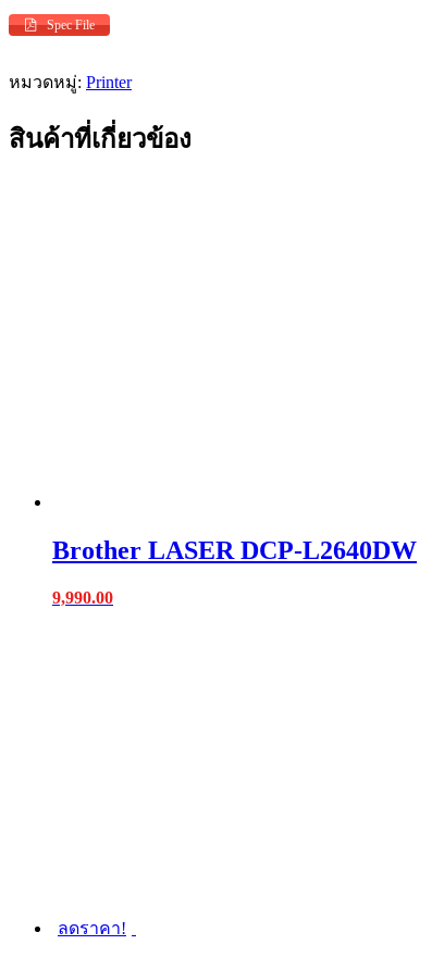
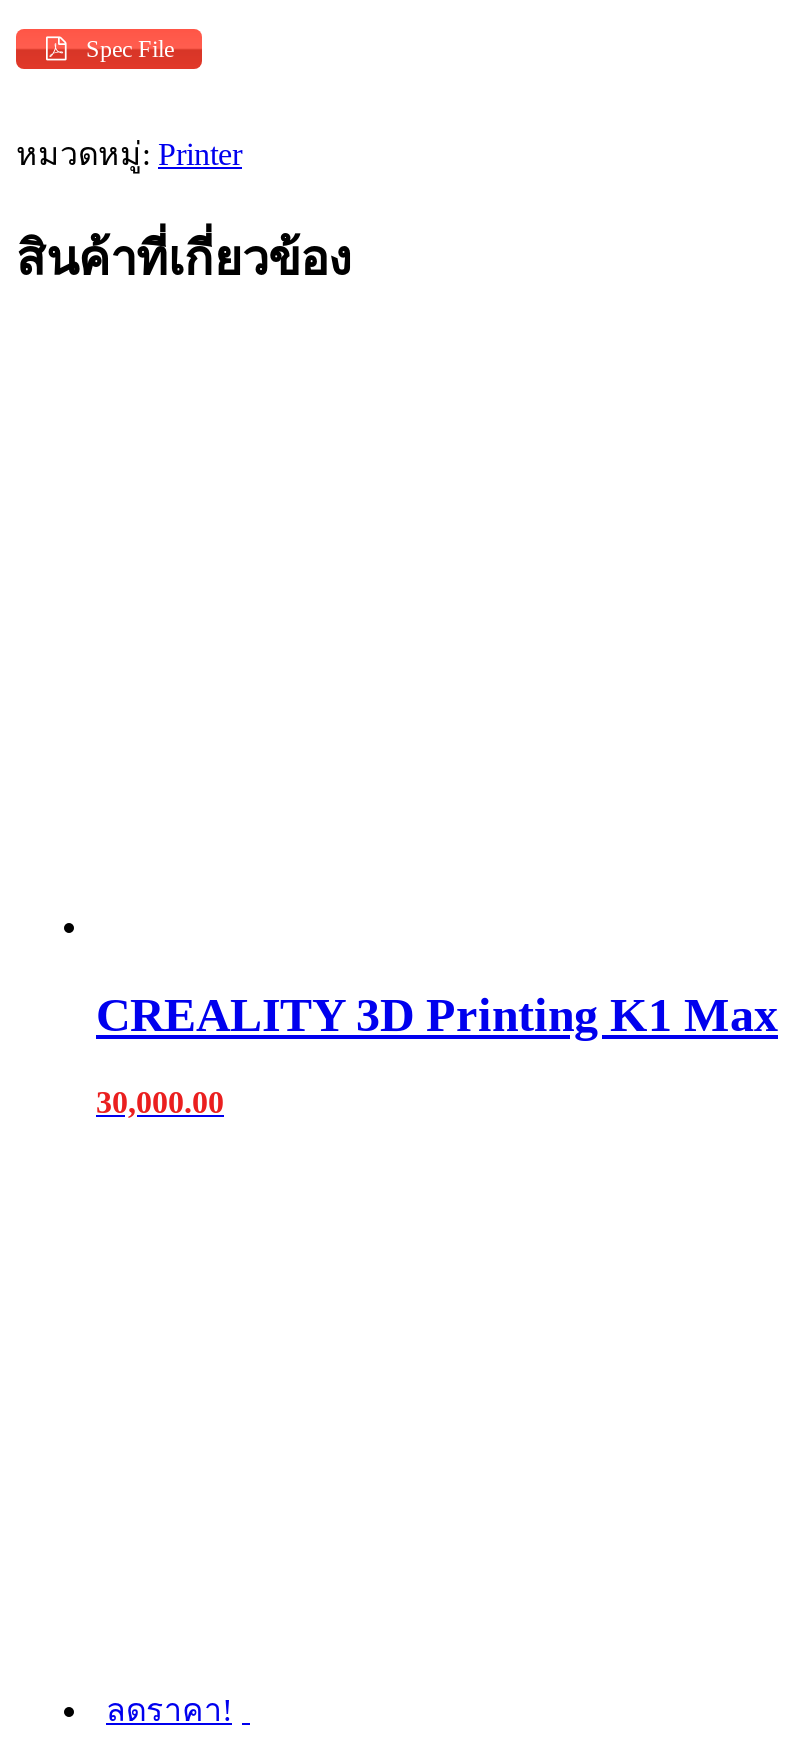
[52,536,417,564] Brother LASER DCP-L2640DW -> [96,989,778,1041] CREALITY 3D Printing K1 Max
[52,588,113,607] 9,990.00 -> [96,1085,224,1119] 30,000.00

